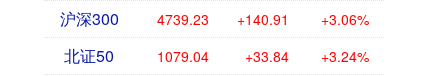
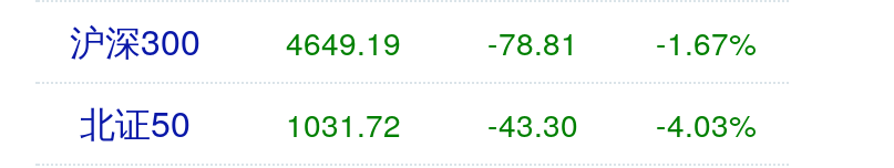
[157,9,209,29] 4739.23 -> [286,20,401,65] 4649.19
[237,9,289,29] +140.91 -> [487,20,578,65] -78.81
[321,9,369,29] +3.06% -> [656,20,756,65] -1.67%
[157,46,209,66] 1079.04 -> [286,102,401,146] 1031.72
[245,46,289,66] +33.84 -> [487,102,578,146] -43.30
[321,46,369,66] +3.24% -> [656,102,756,146] -4.03%

